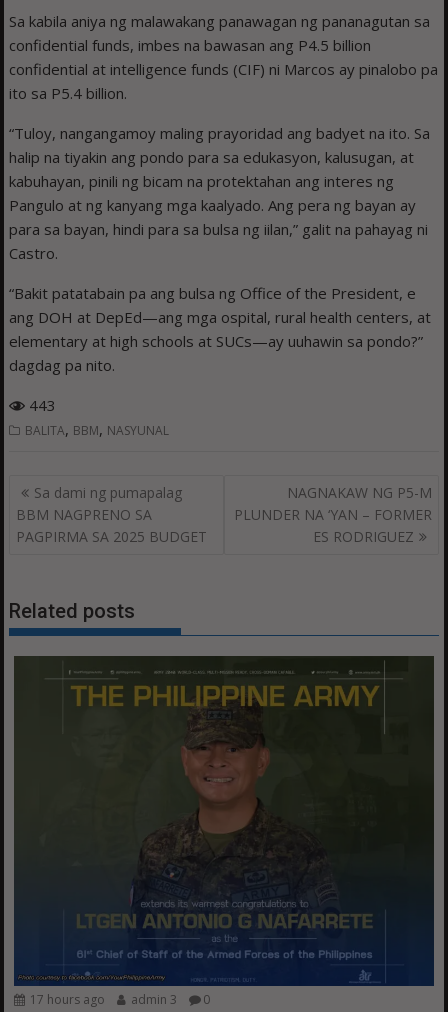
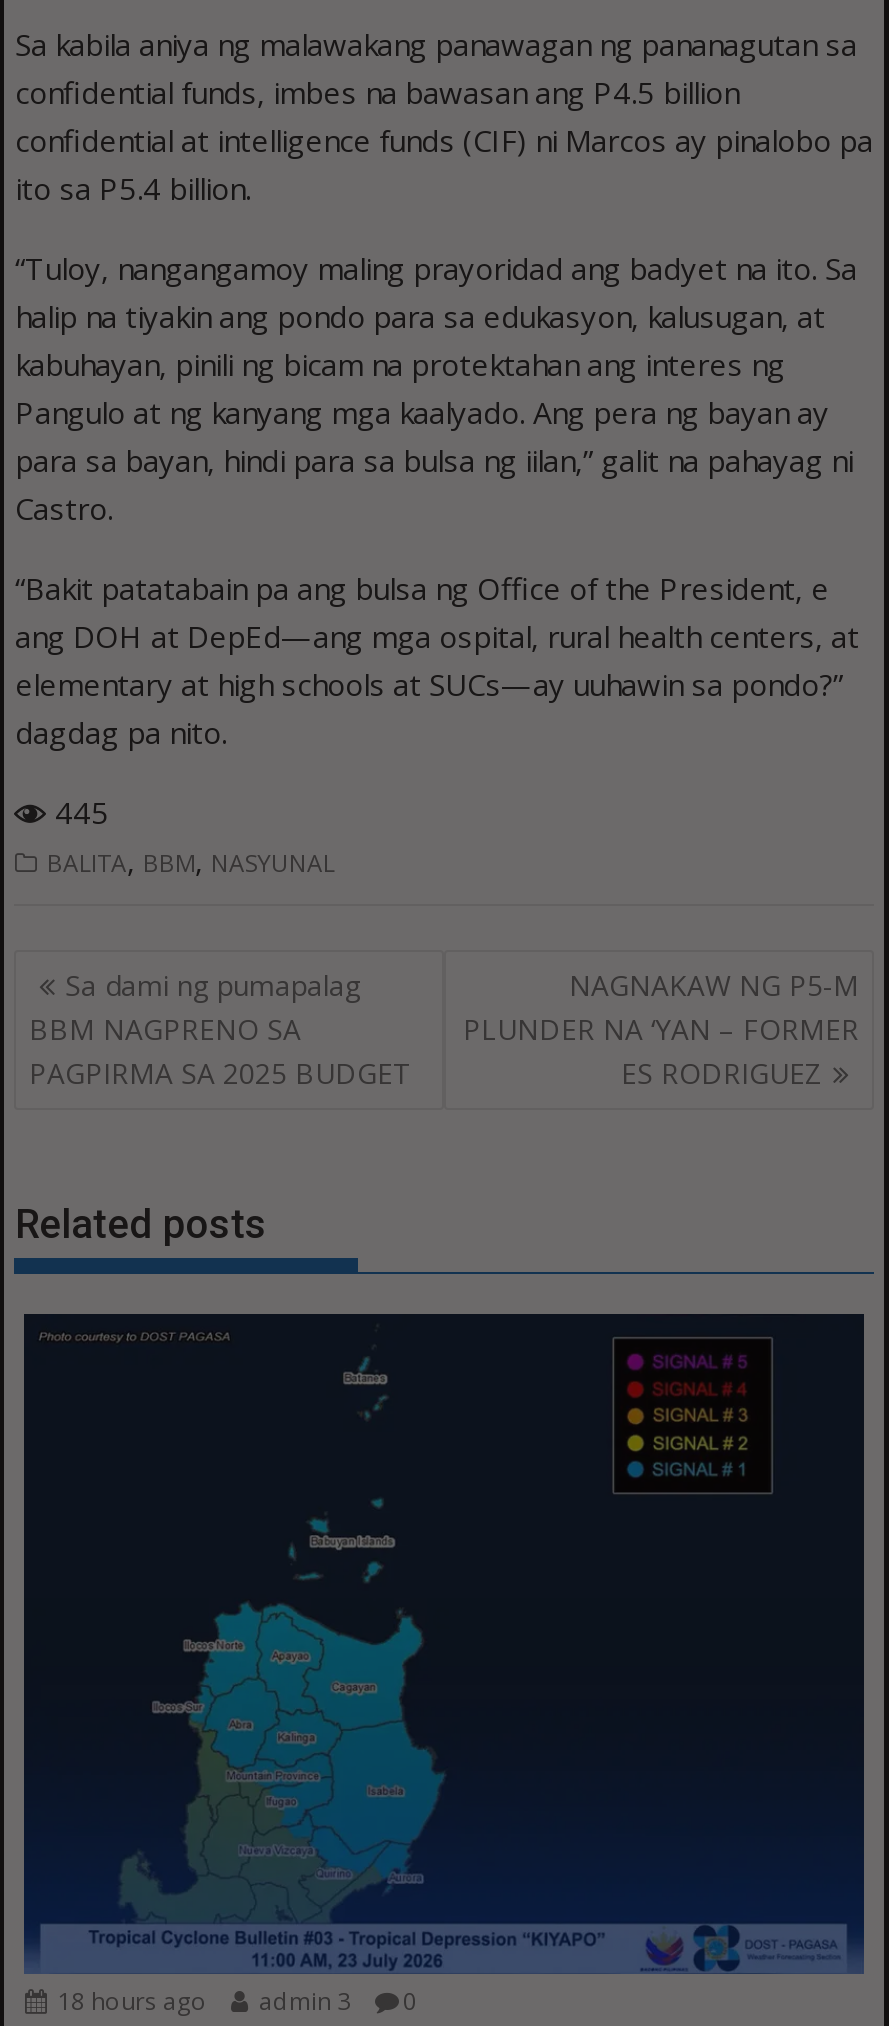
[25,395,56,415] 443 -> [47,792,109,832] 445
[14,655,434,1008] [image] | 17 hours ago admin 3 0 -> [24,1313,864,2018] [image] | 18 hours ago admin 3 0

